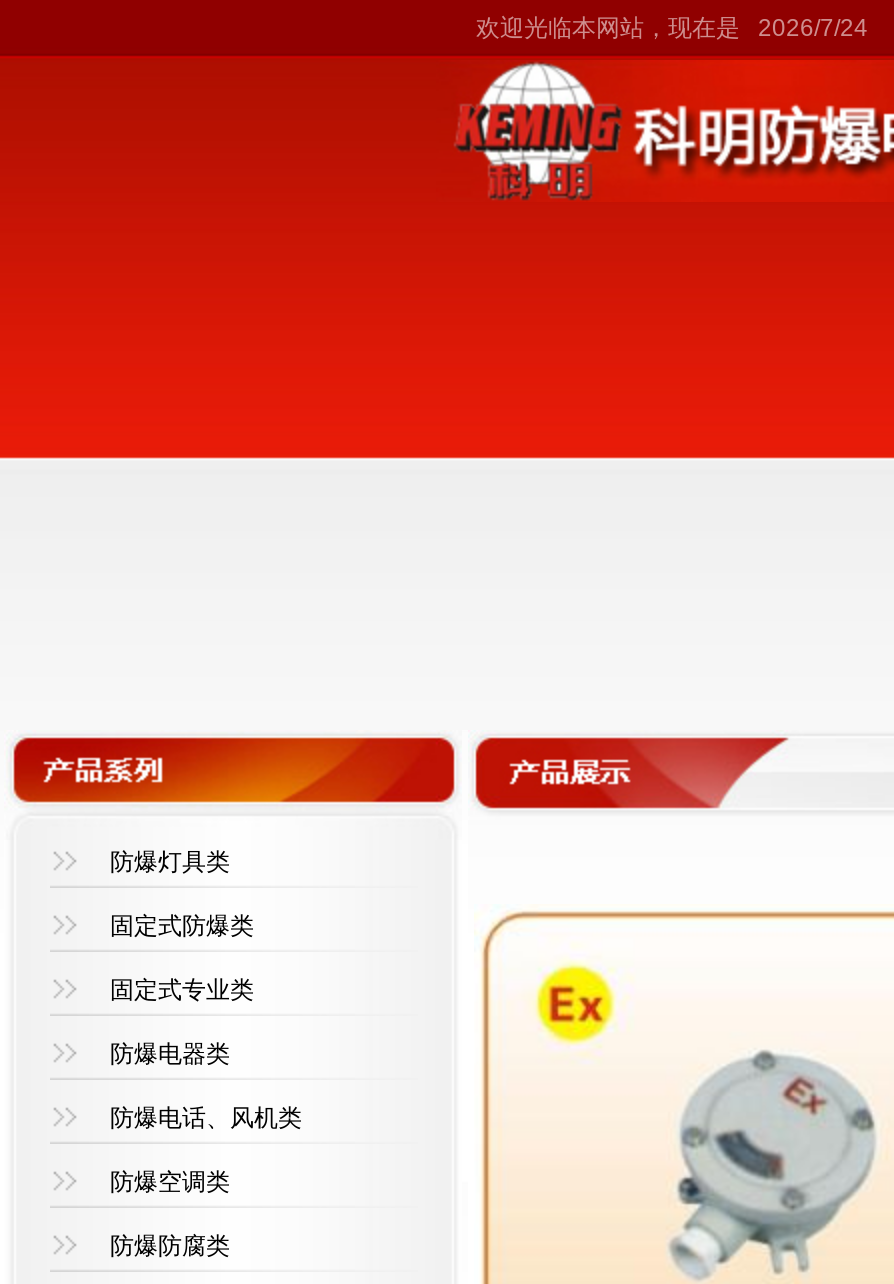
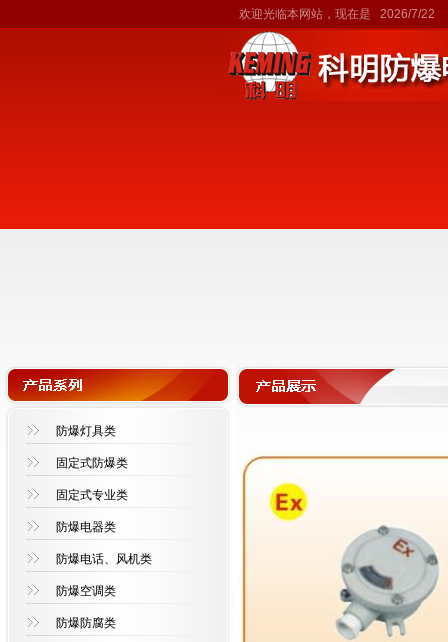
[476,14,874,42] 欢迎光临本网站，现在是 2026/7/24 -> [239,7,438,21] 欢迎光临本网站，现在是 2026/7/22

